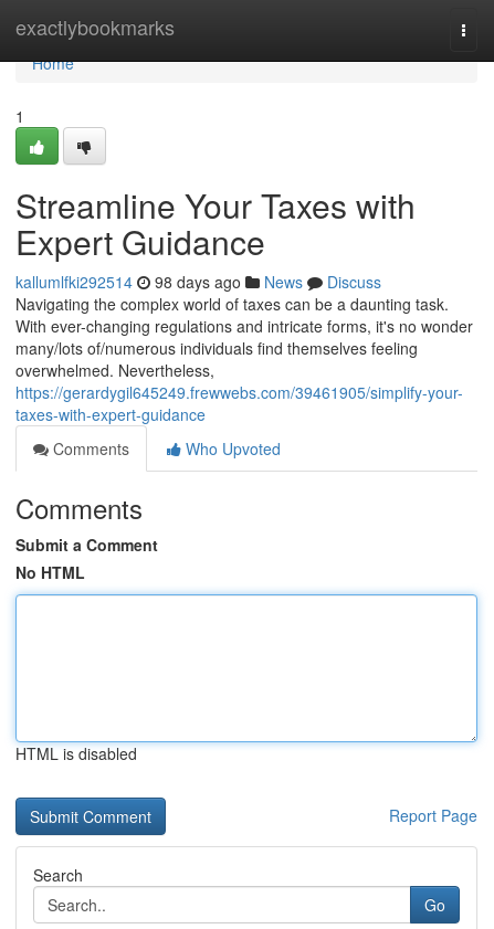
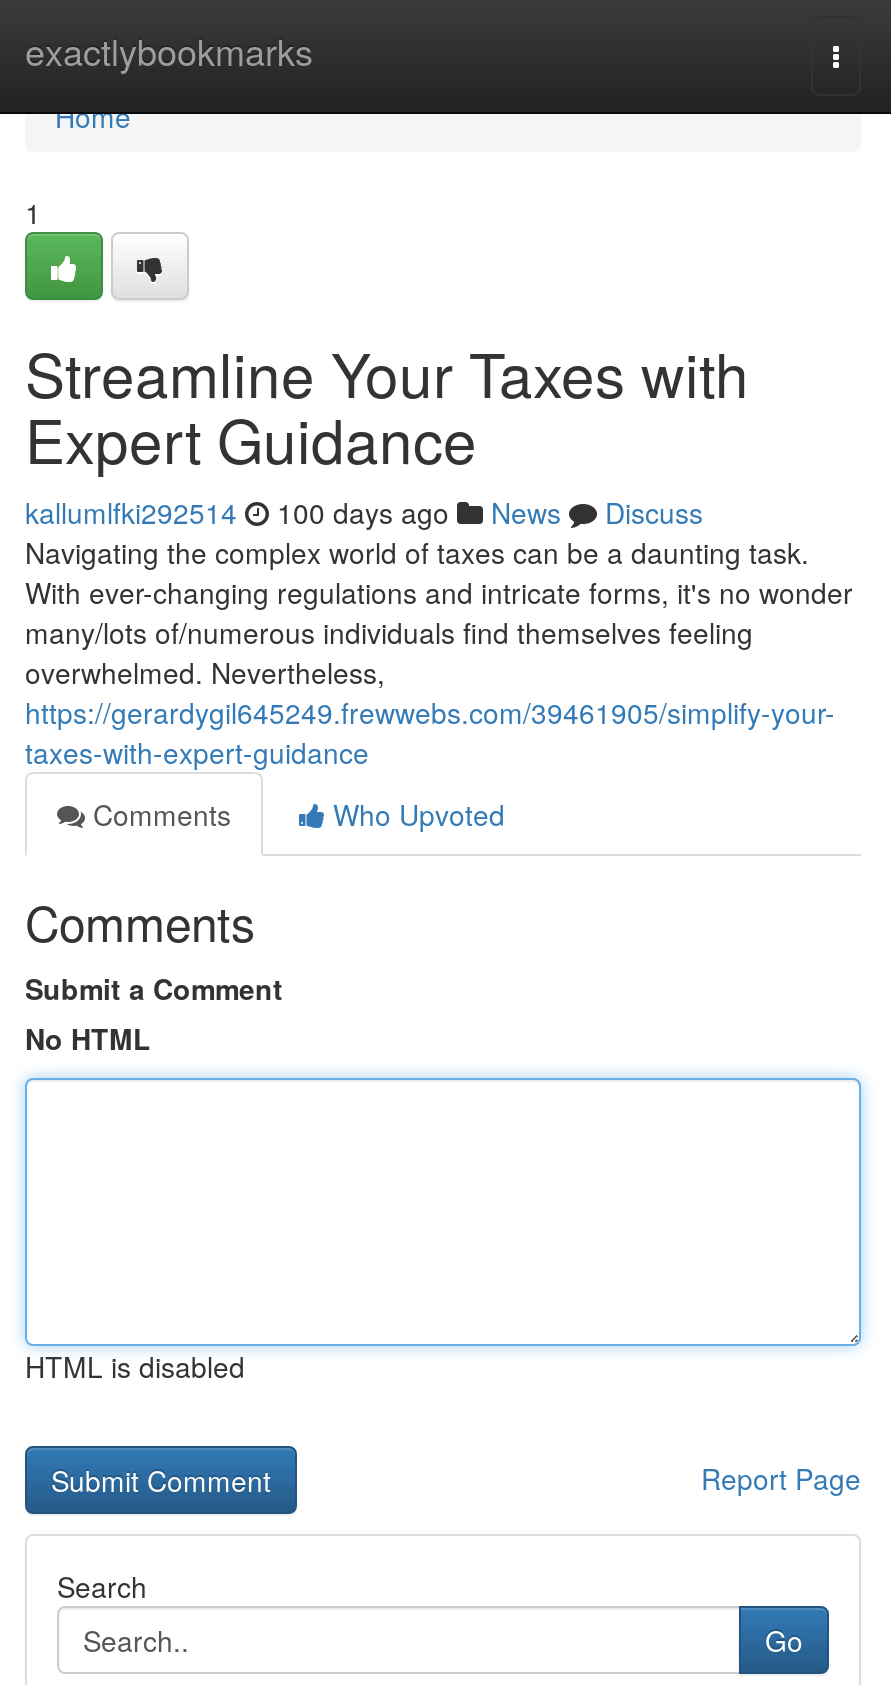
[15,271,381,293] kallumlfki292514 98 days ago News Discuss -> [25,492,703,532] kallumlfki292514 100 days ago News Discuss

